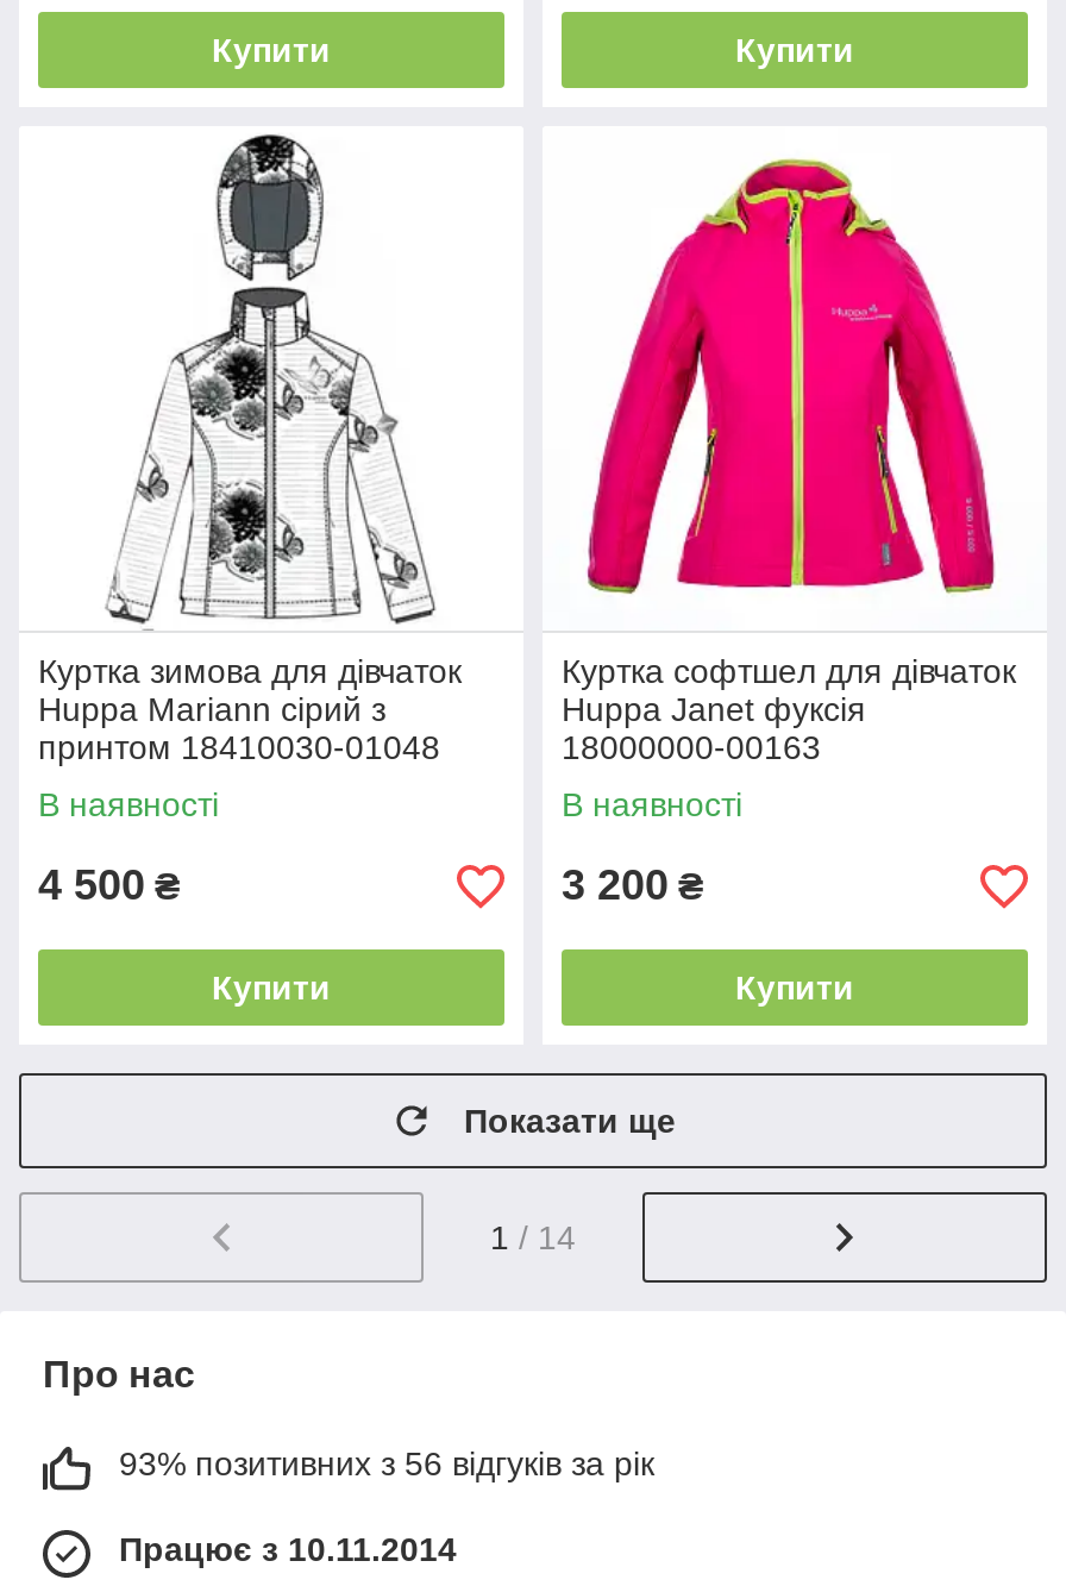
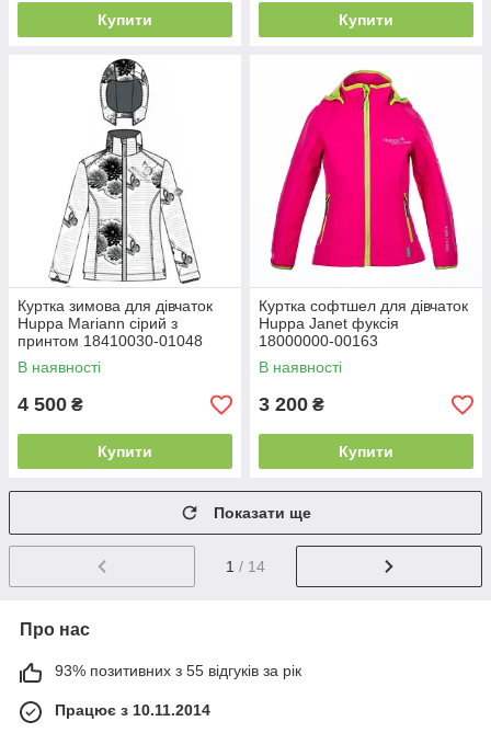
[119,1444,654,1482] 93% позитивних з 56 відгуків за рік -> [55,662,301,679] 93% позитивних з 55 відгуків за рік

